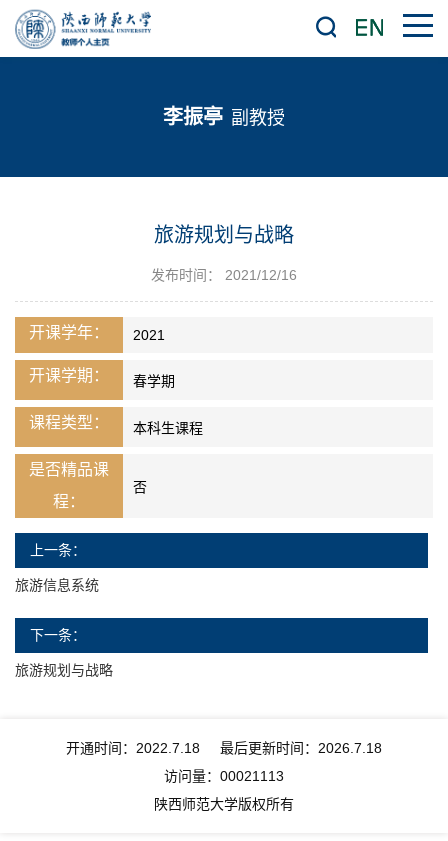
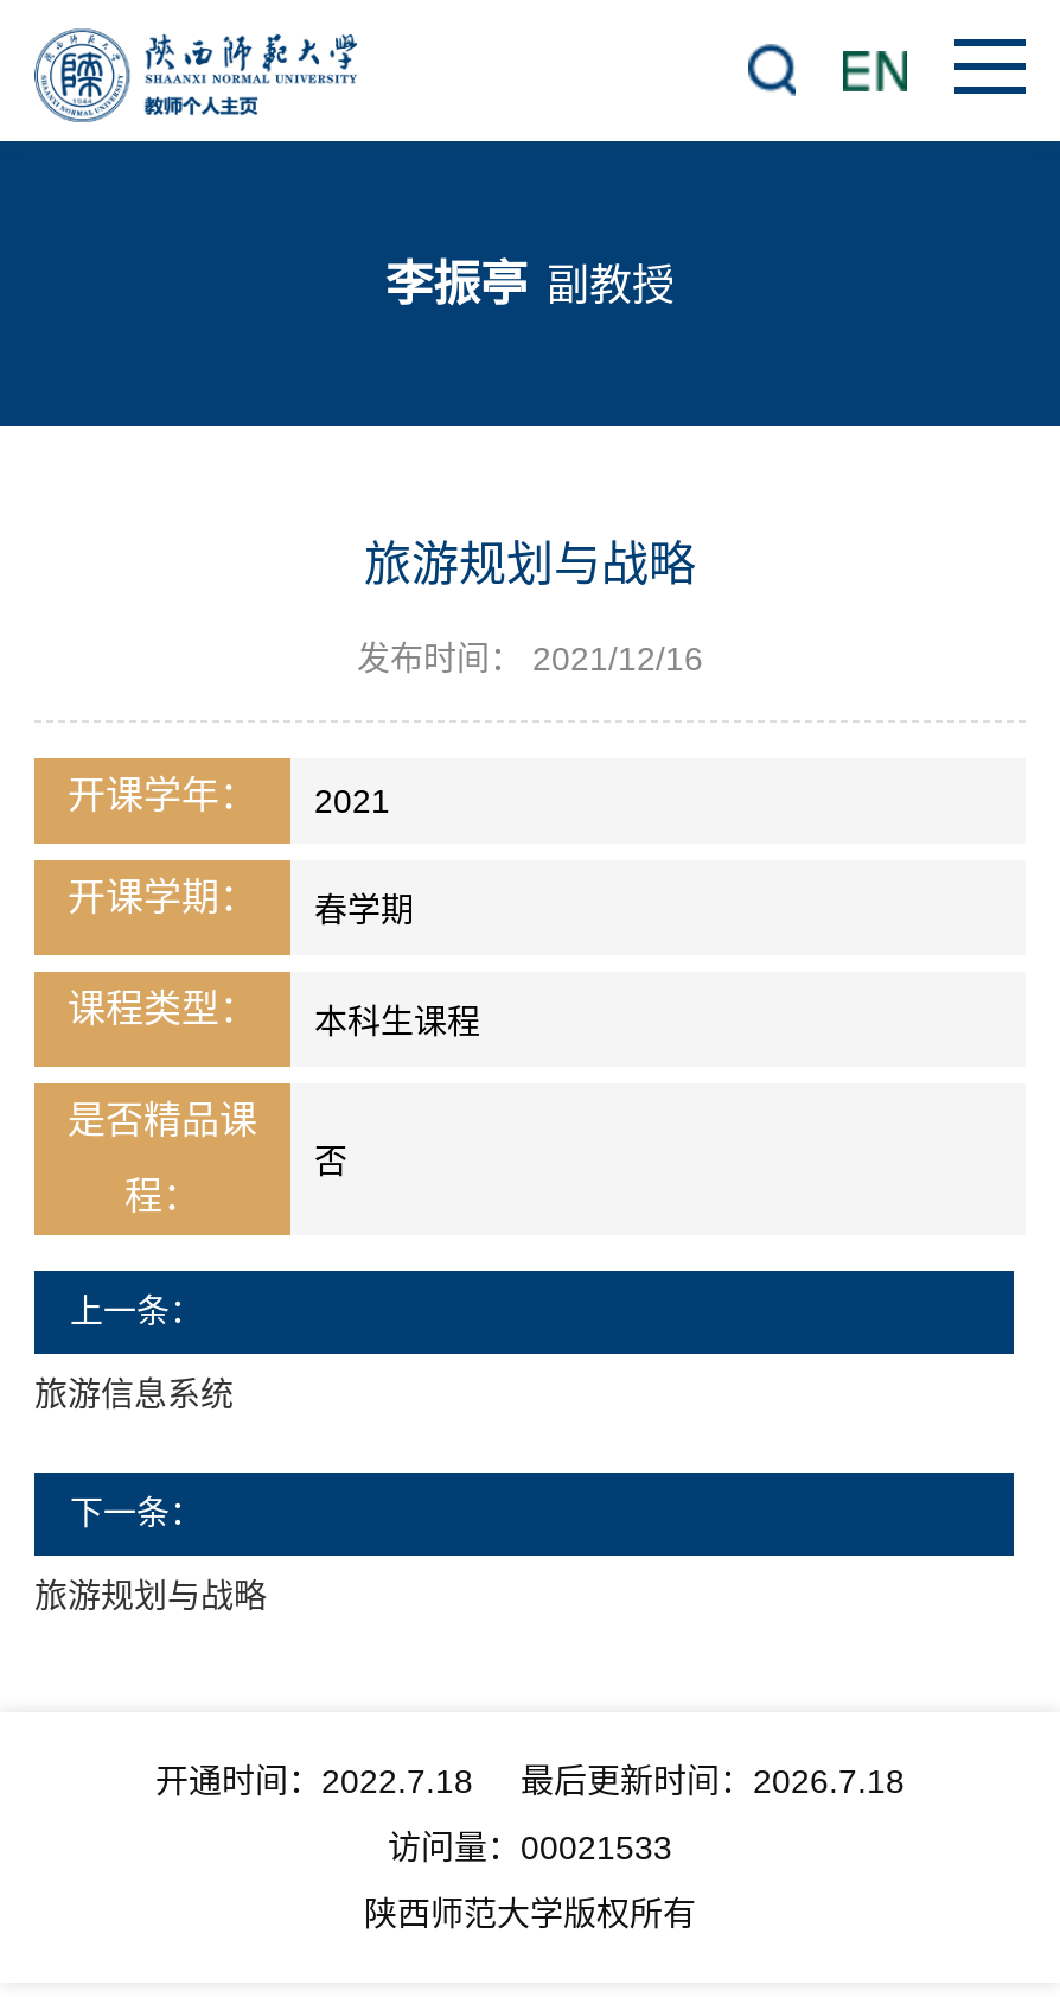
[164,768,284,784] 访问量：00021113 -> [388,1828,672,1866] 访问量：00021533

